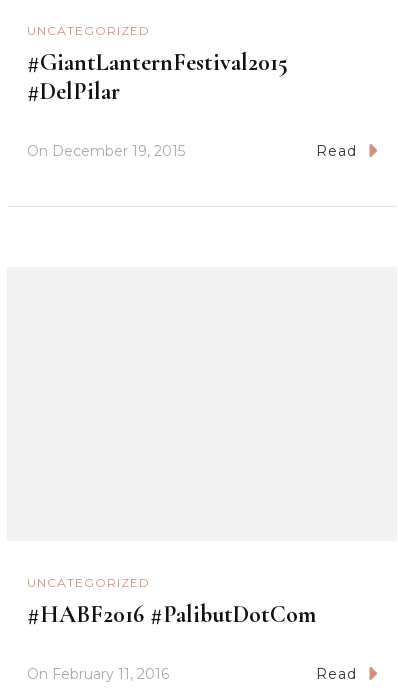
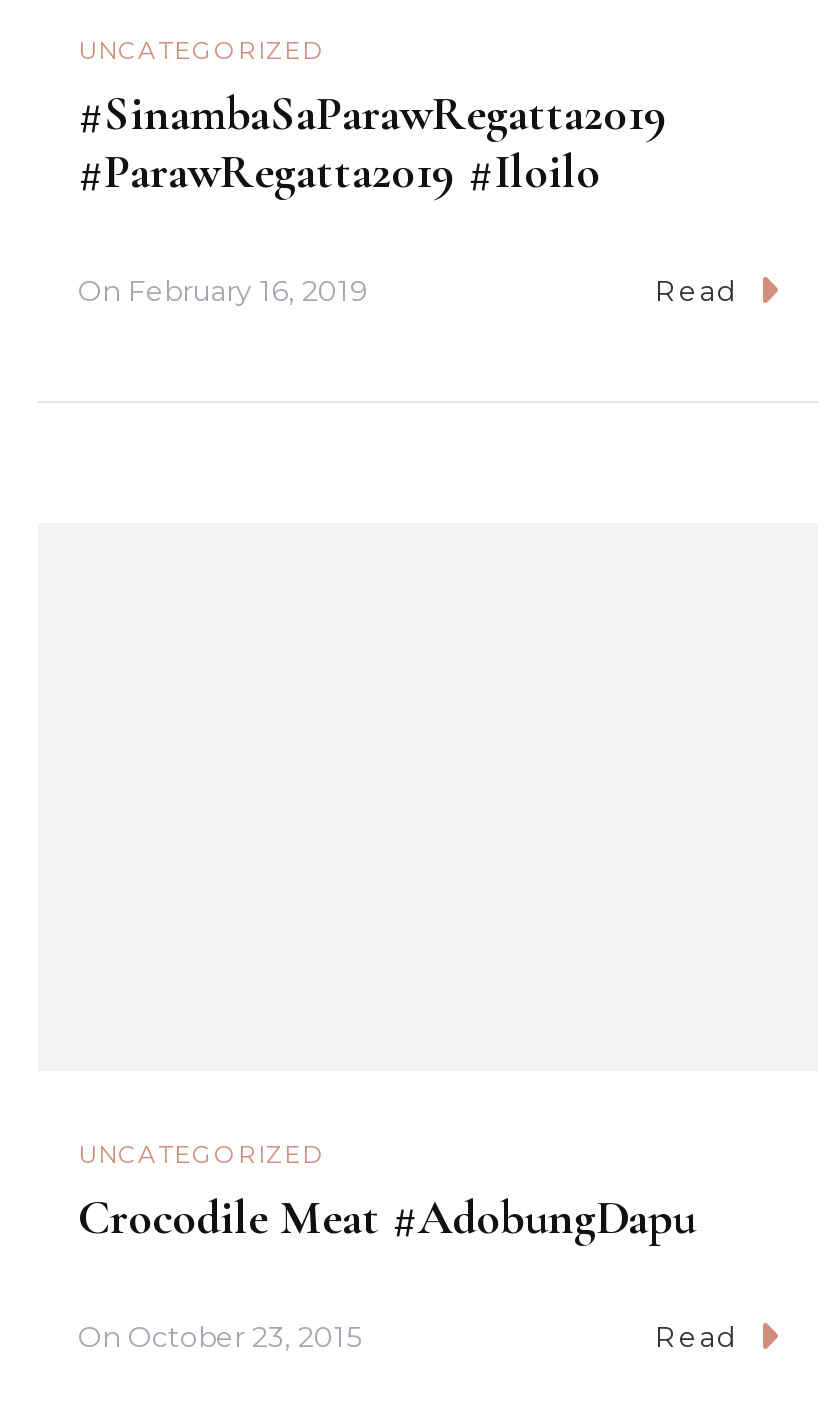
[27,48,288,106] #GiantLanternFestival2015 | #DelPilar -> [78,86,668,202] #SinambaSaParawRegatta2019 | #ParawRegatta2019 #Iloilo
[27,142,185,160] On December 19, 2015 -> [78,273,368,309] On February 16, 2019
[27,600,316,629] #HABF2016 #PalibutDotCom -> [78,1189,696,1247] Crocodile Meat #AdobungDapu
[27,665,169,683] On February 11, 2016 -> [78,1319,360,1355] On October 23, 2015

